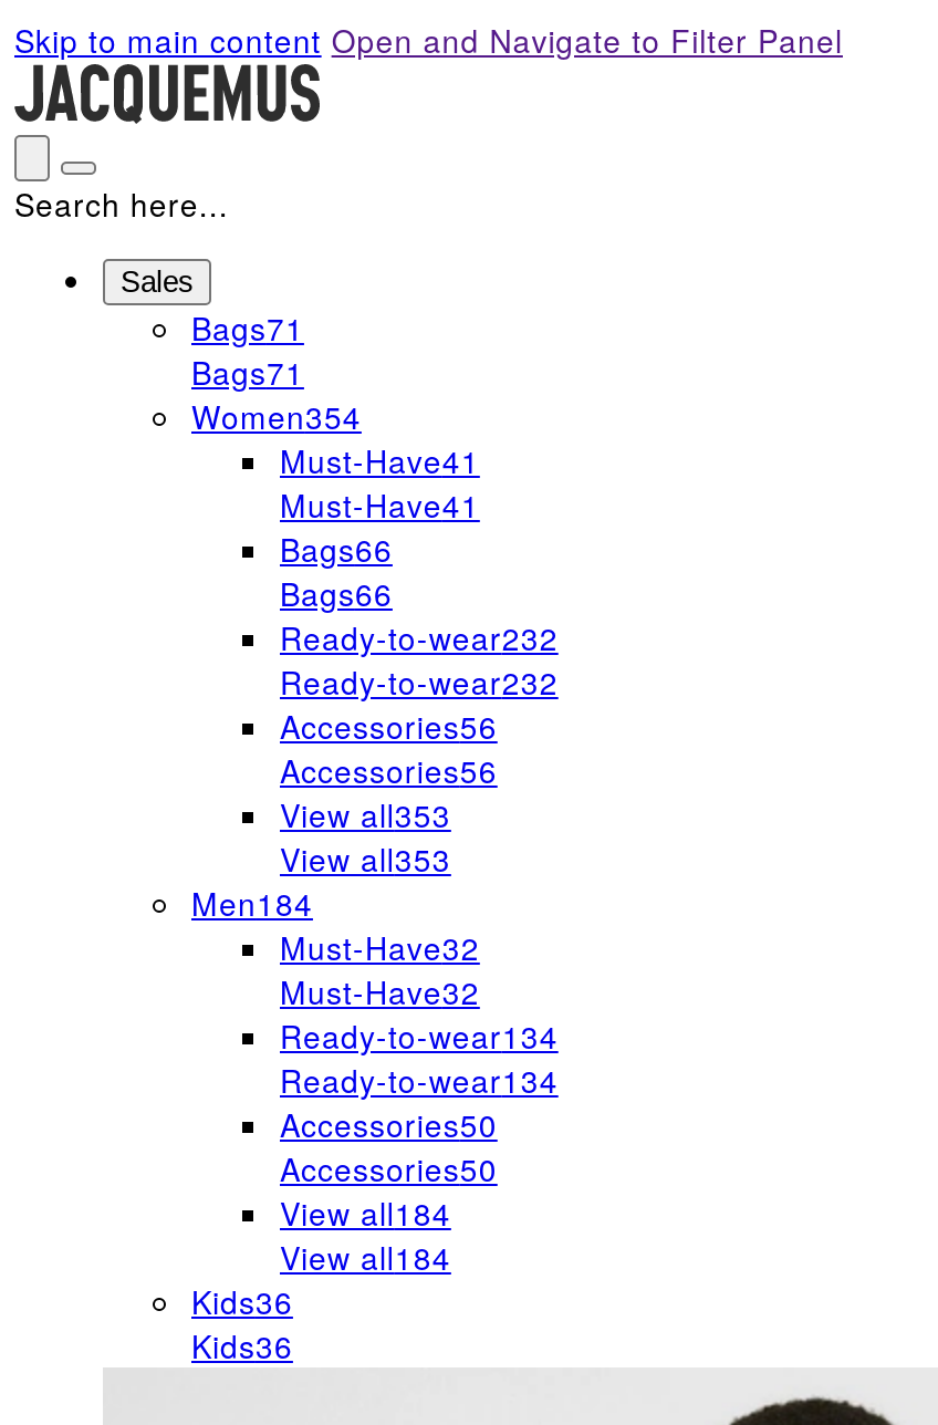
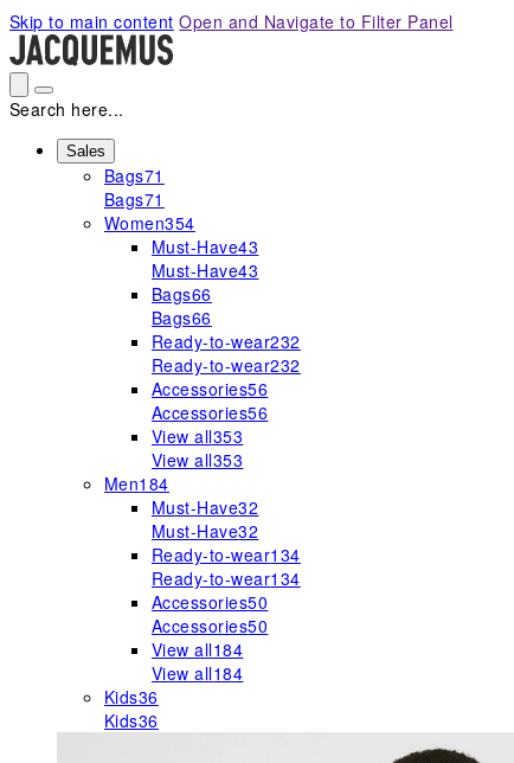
[280,438,480,482] Must-Have41 -> [152,235,259,258] Must-Have43
[280,482,480,527] Must-Have41 -> [152,258,259,282] Must-Have43

